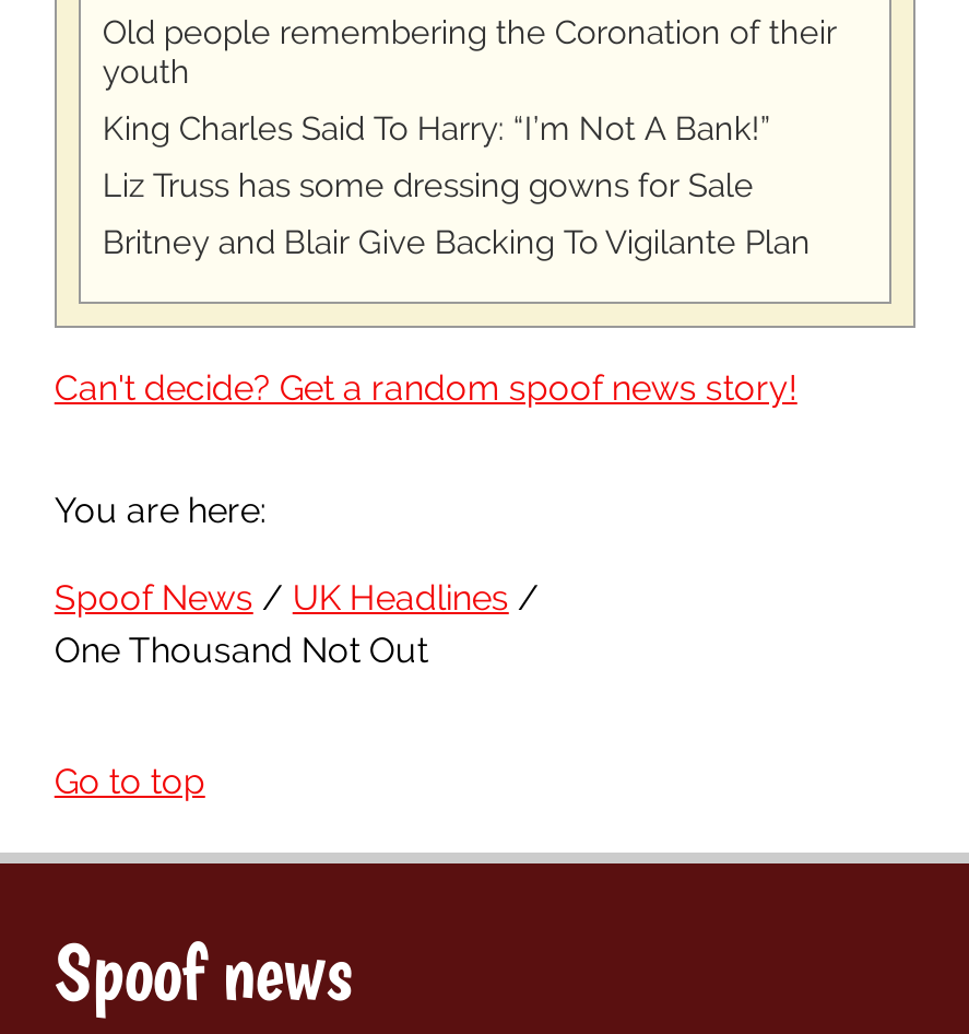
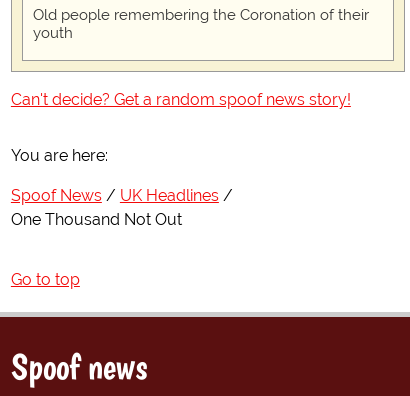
[102,108,810,261] King Charles Said To Harry: “I’m Not A Bank!” | Liz Truss has some dressing gowns for Sale | Britney and Blair Give Backing To Vigilante Plan -> none

